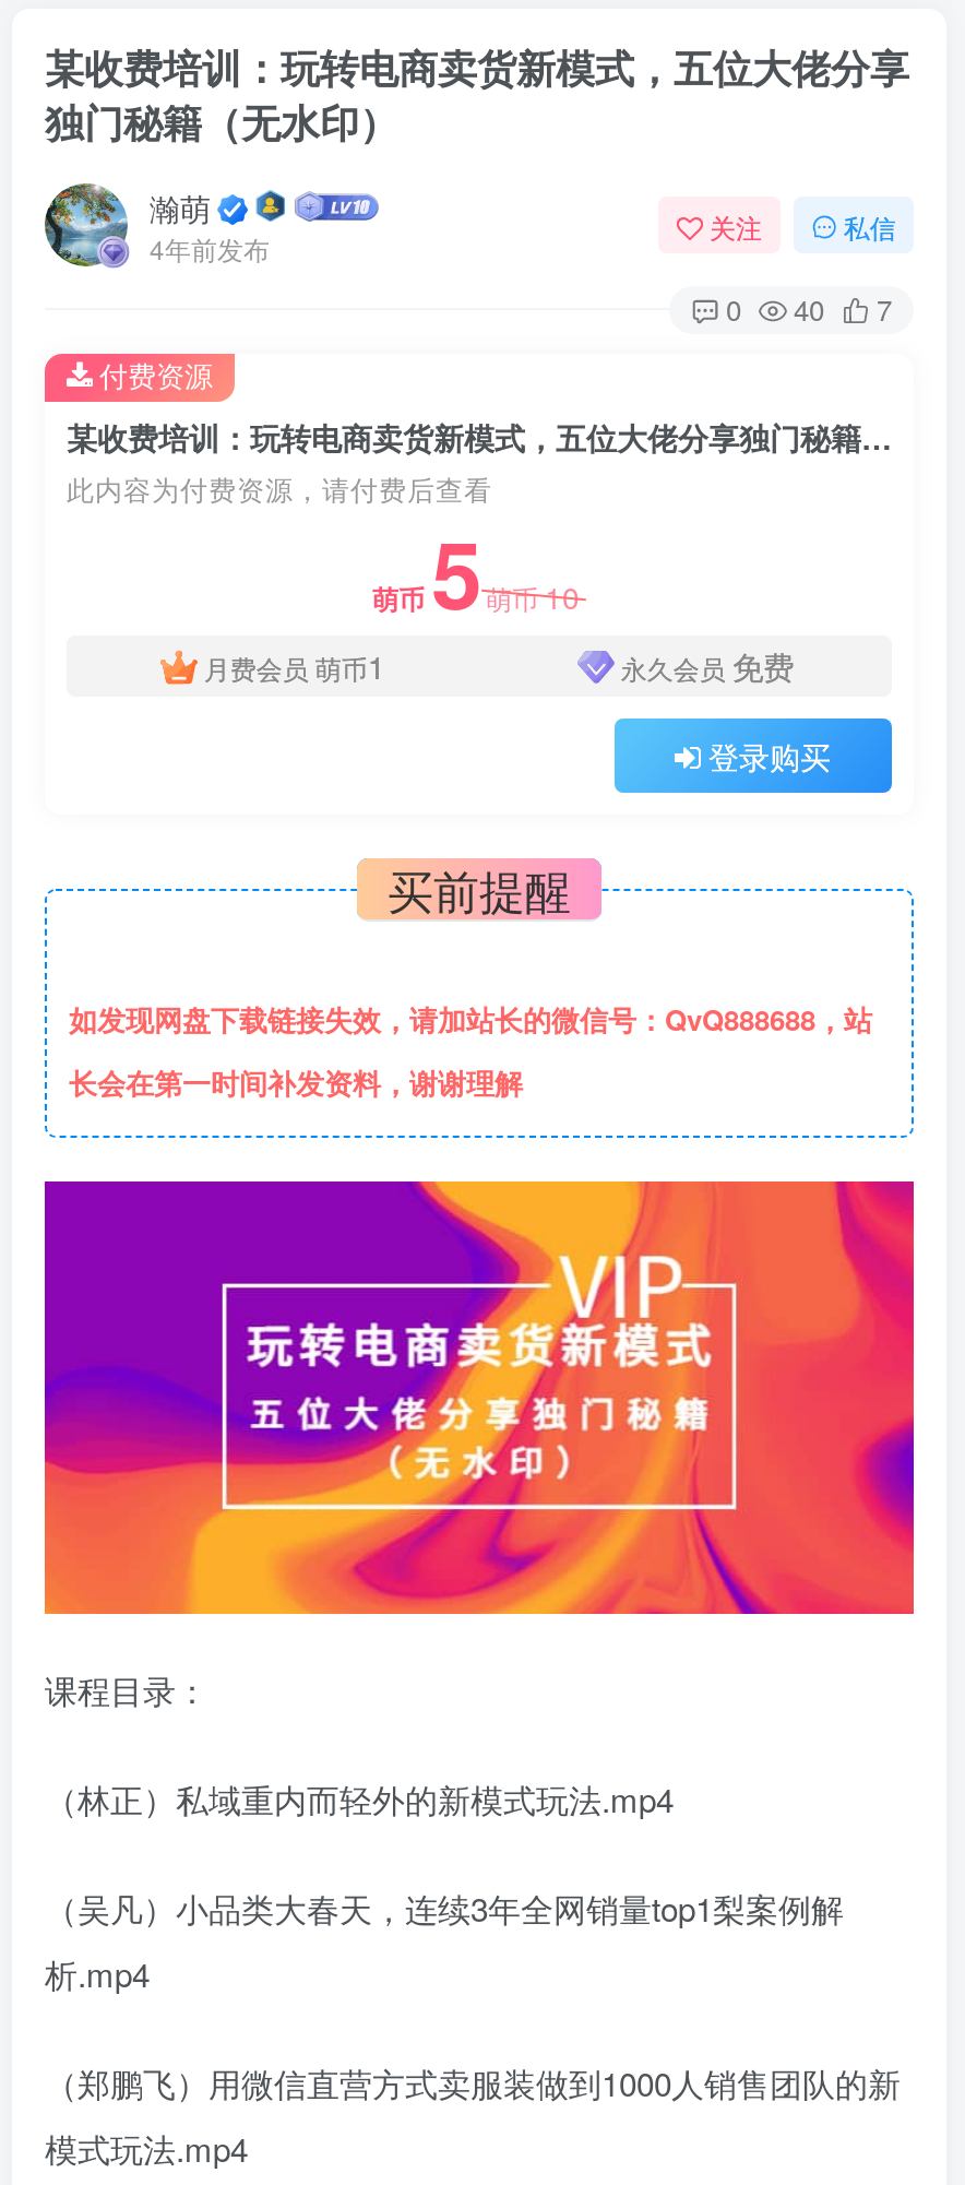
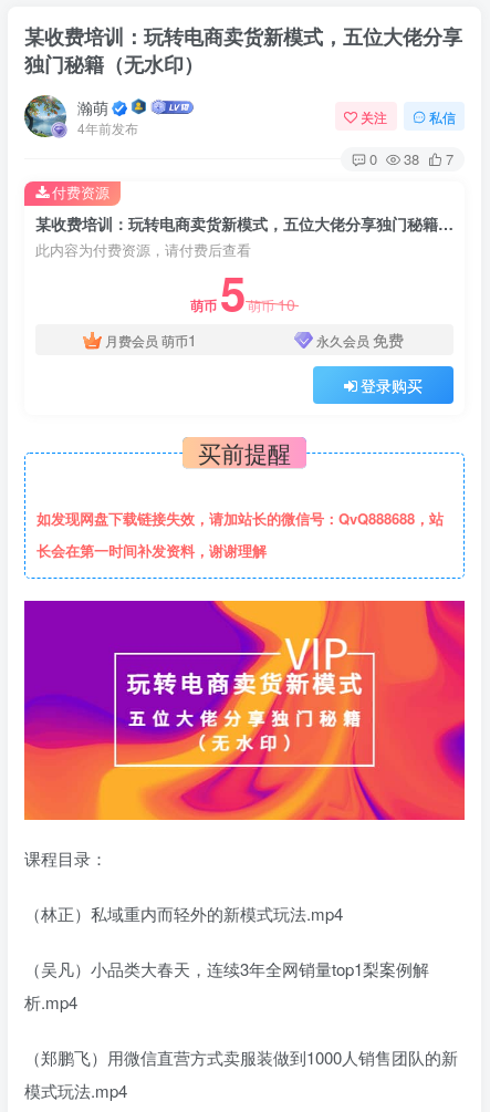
[726,288,892,330] 0 40 7 -> [369,148,453,169] 0 38 7

